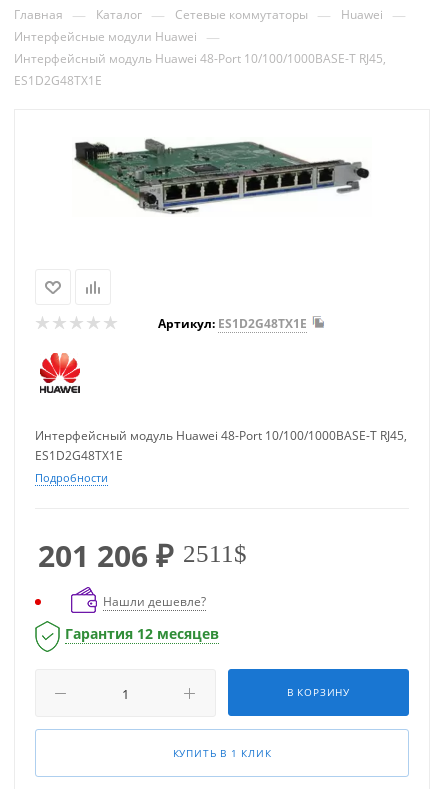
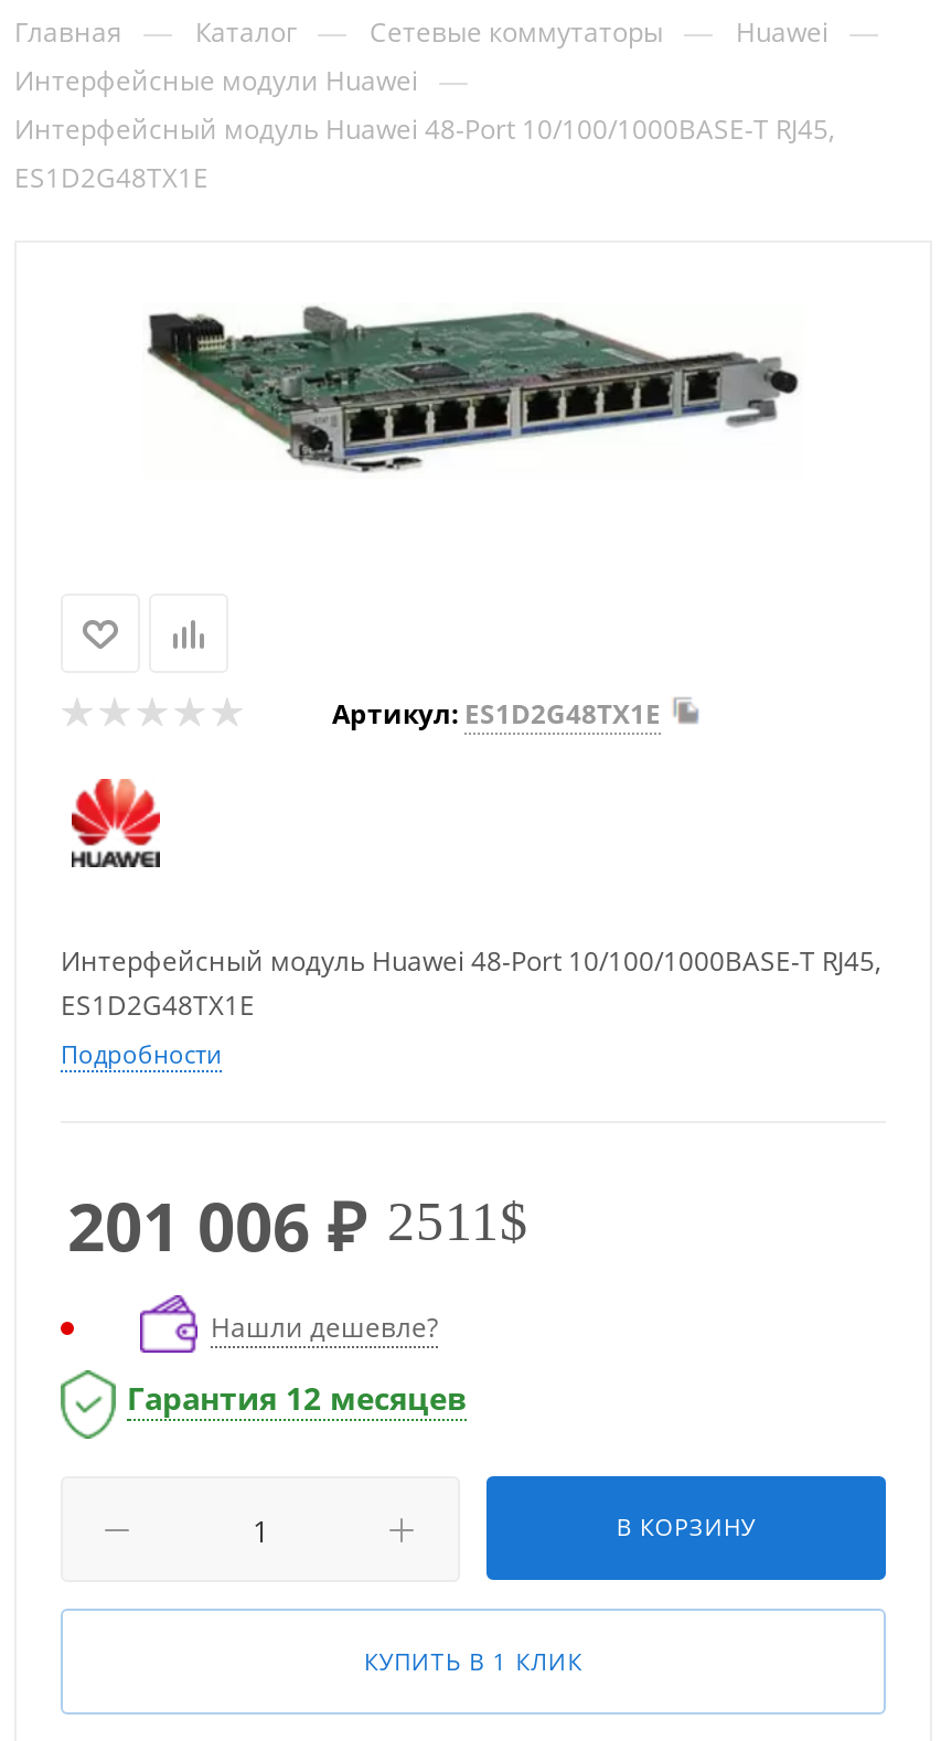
[38,535,247,576] 201 206 ₽ 2511$ -> [67,1181,528,1271] 201 006 ₽ 2511$

